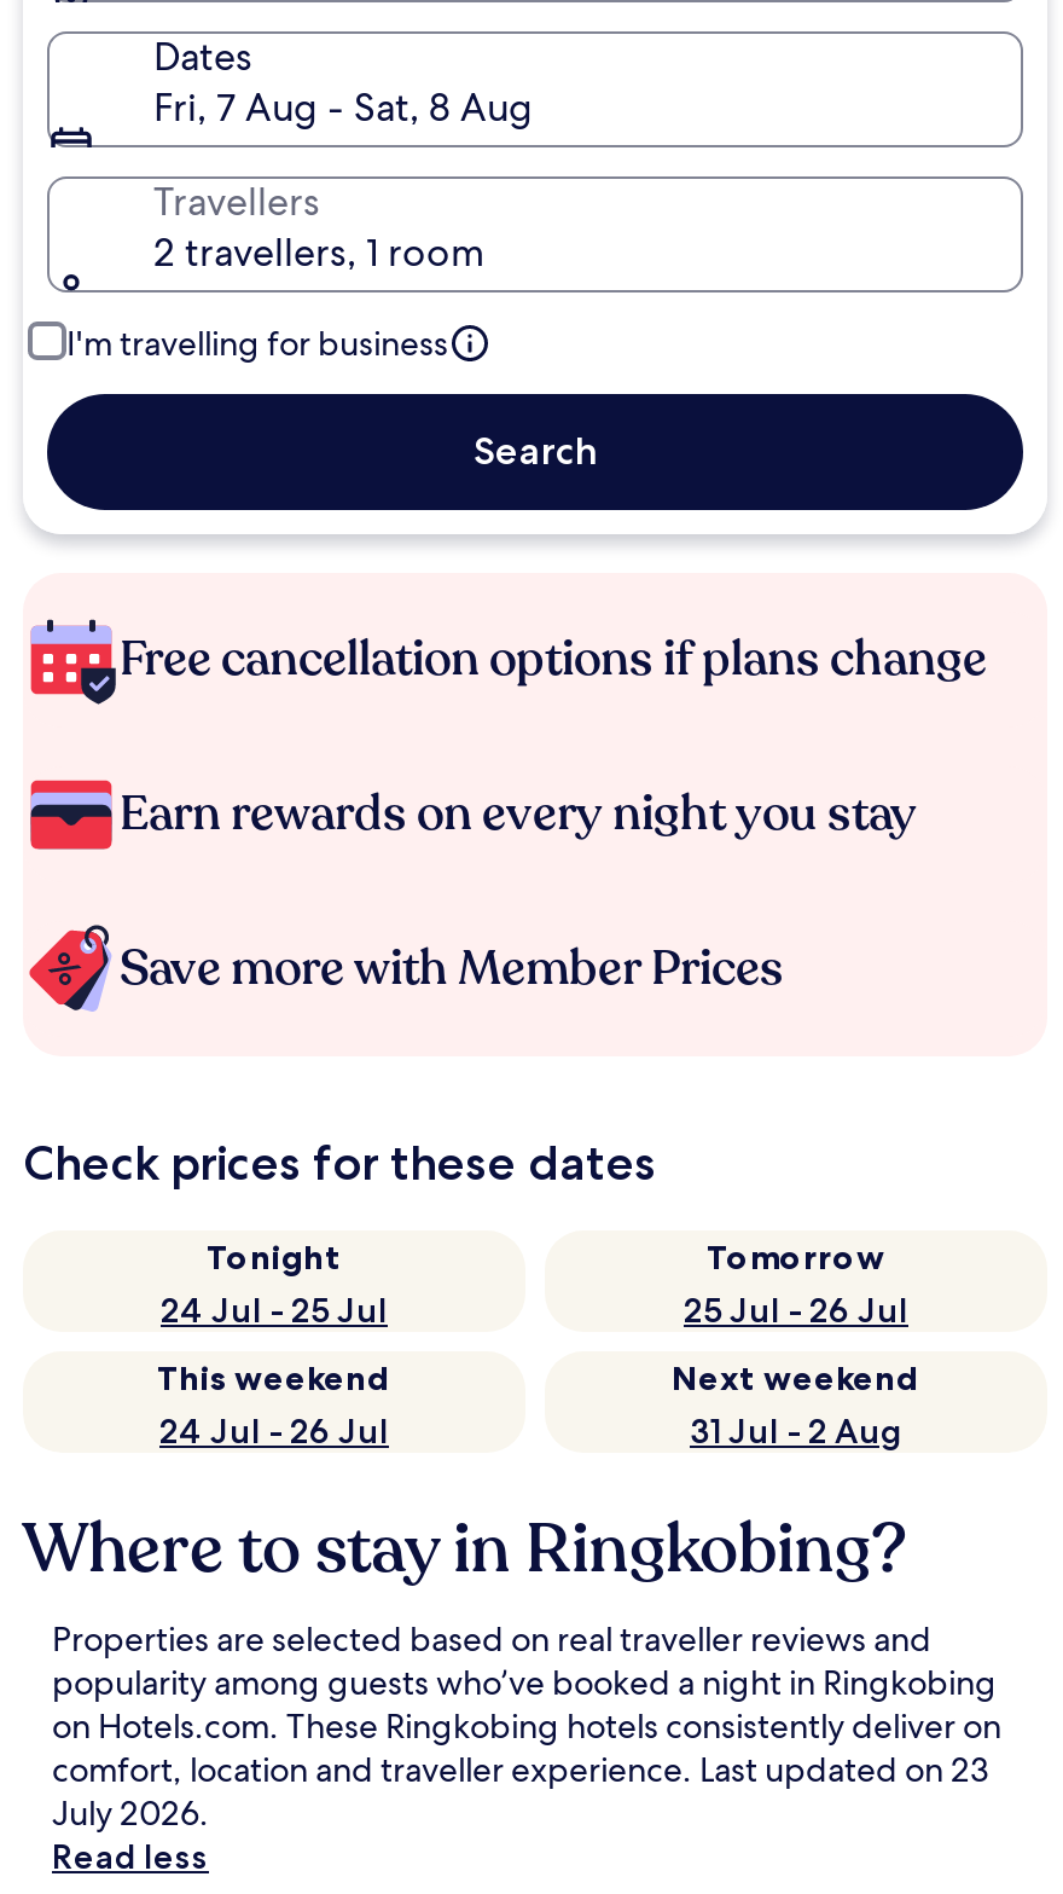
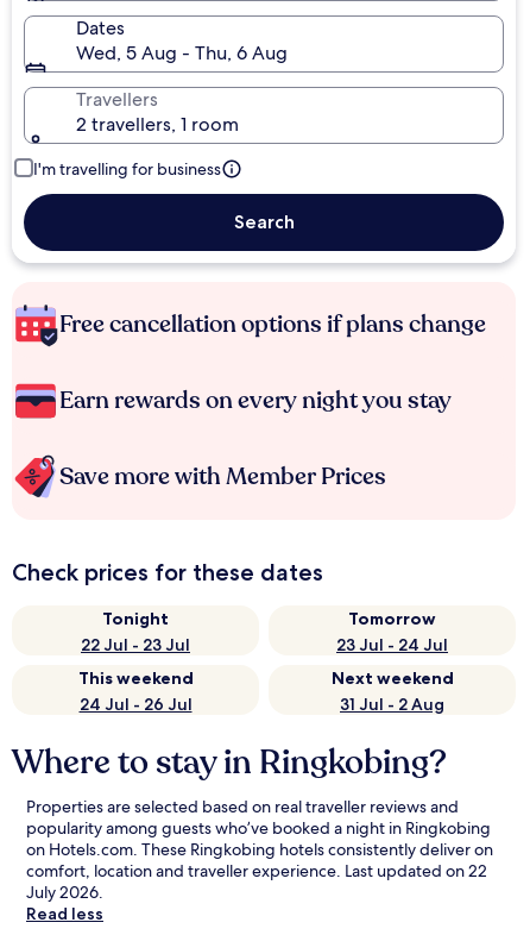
[153,82,533,133] Fri, 7 Aug - Sat, 8 Aug -> [76,40,288,65] Wed, 5 Aug - Thu, 6 Aug
[161,1288,388,1332] 24 Jul - 25 Jul -> [81,634,190,655] 22 Jul - 23 Jul
[684,1288,908,1332] 25 Jul - 26 Jul -> [336,634,448,655] 23 Jul - 24 Jul
[52,1748,989,1791] comfort, location and traveller experience. Last updated on 23 -> [26,860,487,881] comfort, location and traveller experience. Last updated on 22

